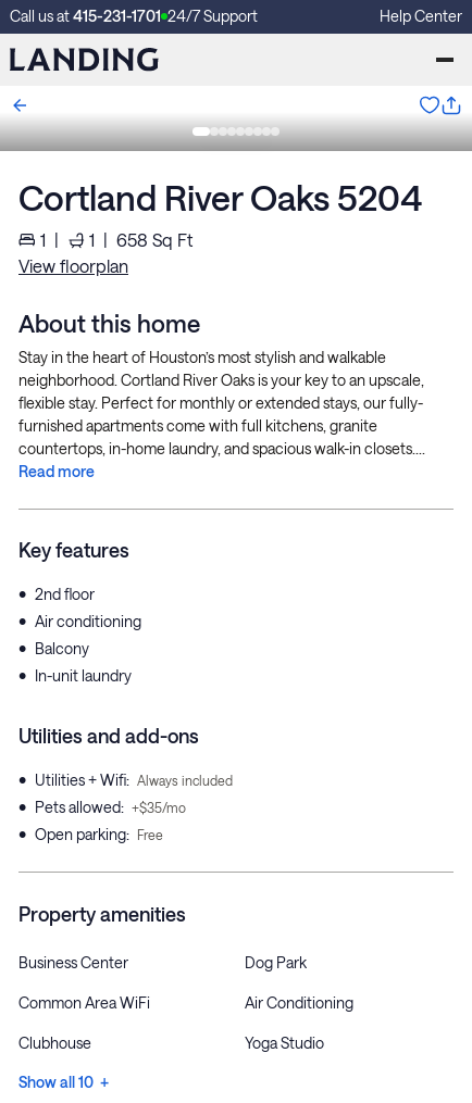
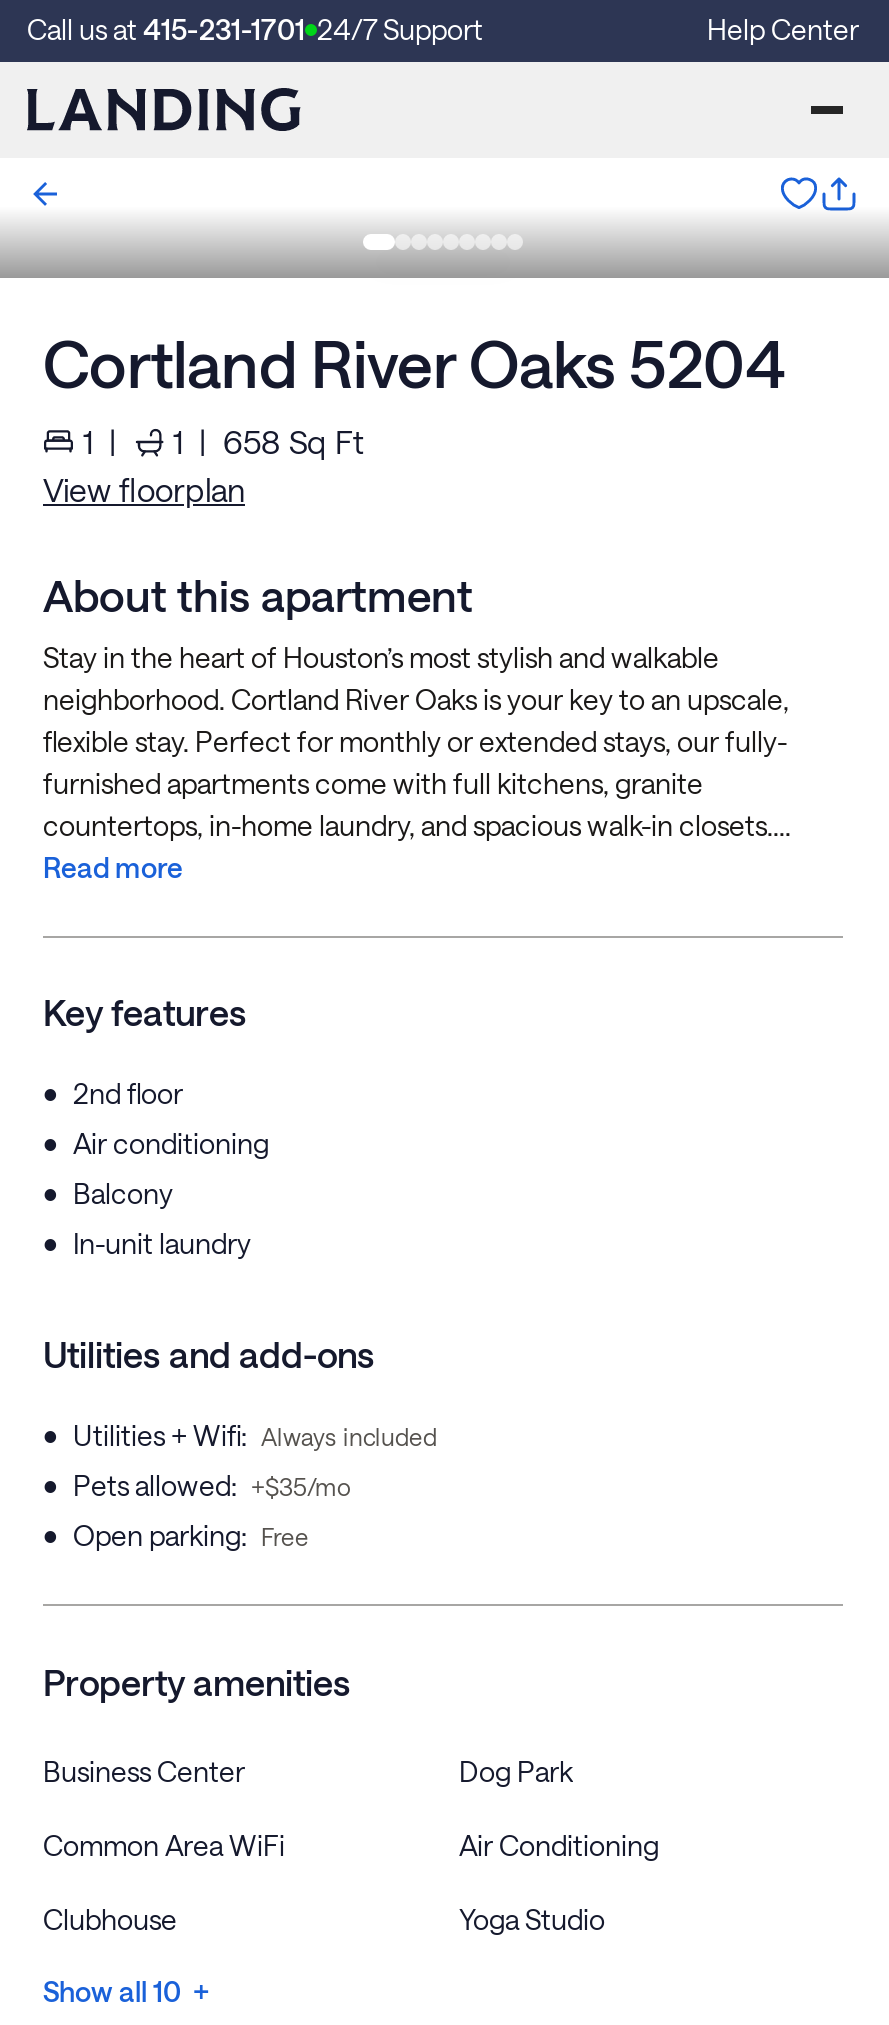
[18,309,200,337] About this home -> [43,568,473,620] About this apartment

